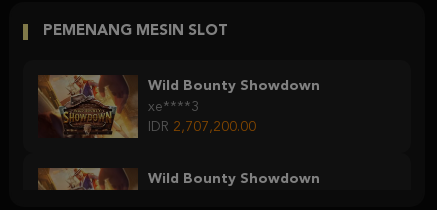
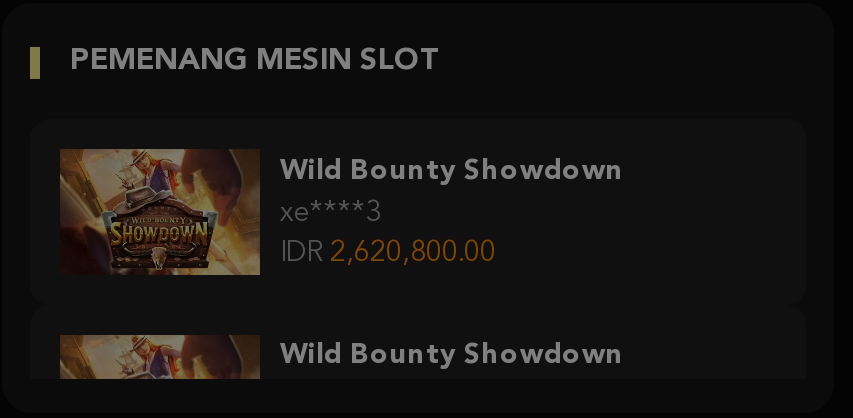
[148,120,256,134] IDR 2,707,200.00 -> [280,238,496,266] IDR 2,620,800.00

